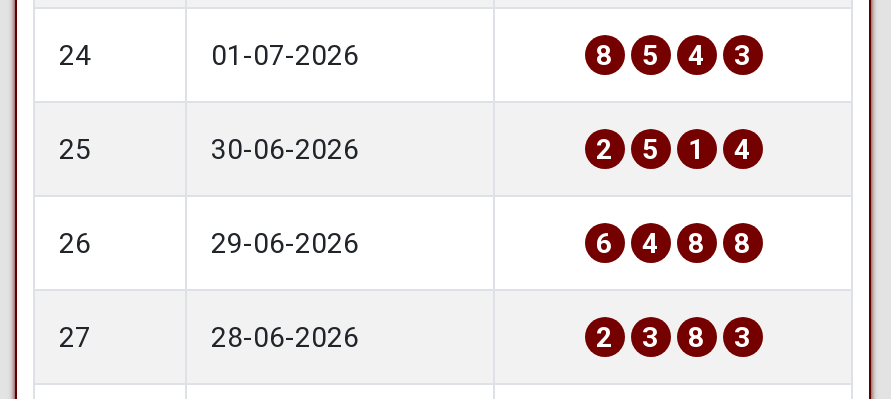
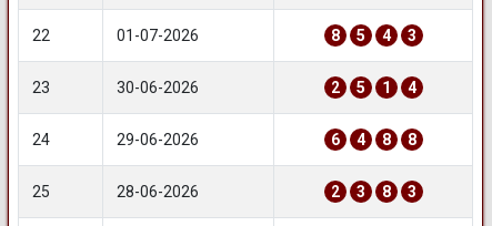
[59,38,91,70] 24 -> [32,26,50,44] 22
[59,132,91,164] 25 -> [32,78,50,96] 23
[59,226,91,258] 26 -> [32,130,50,148] 24
[59,320,91,352] 27 -> [32,182,50,200] 25

